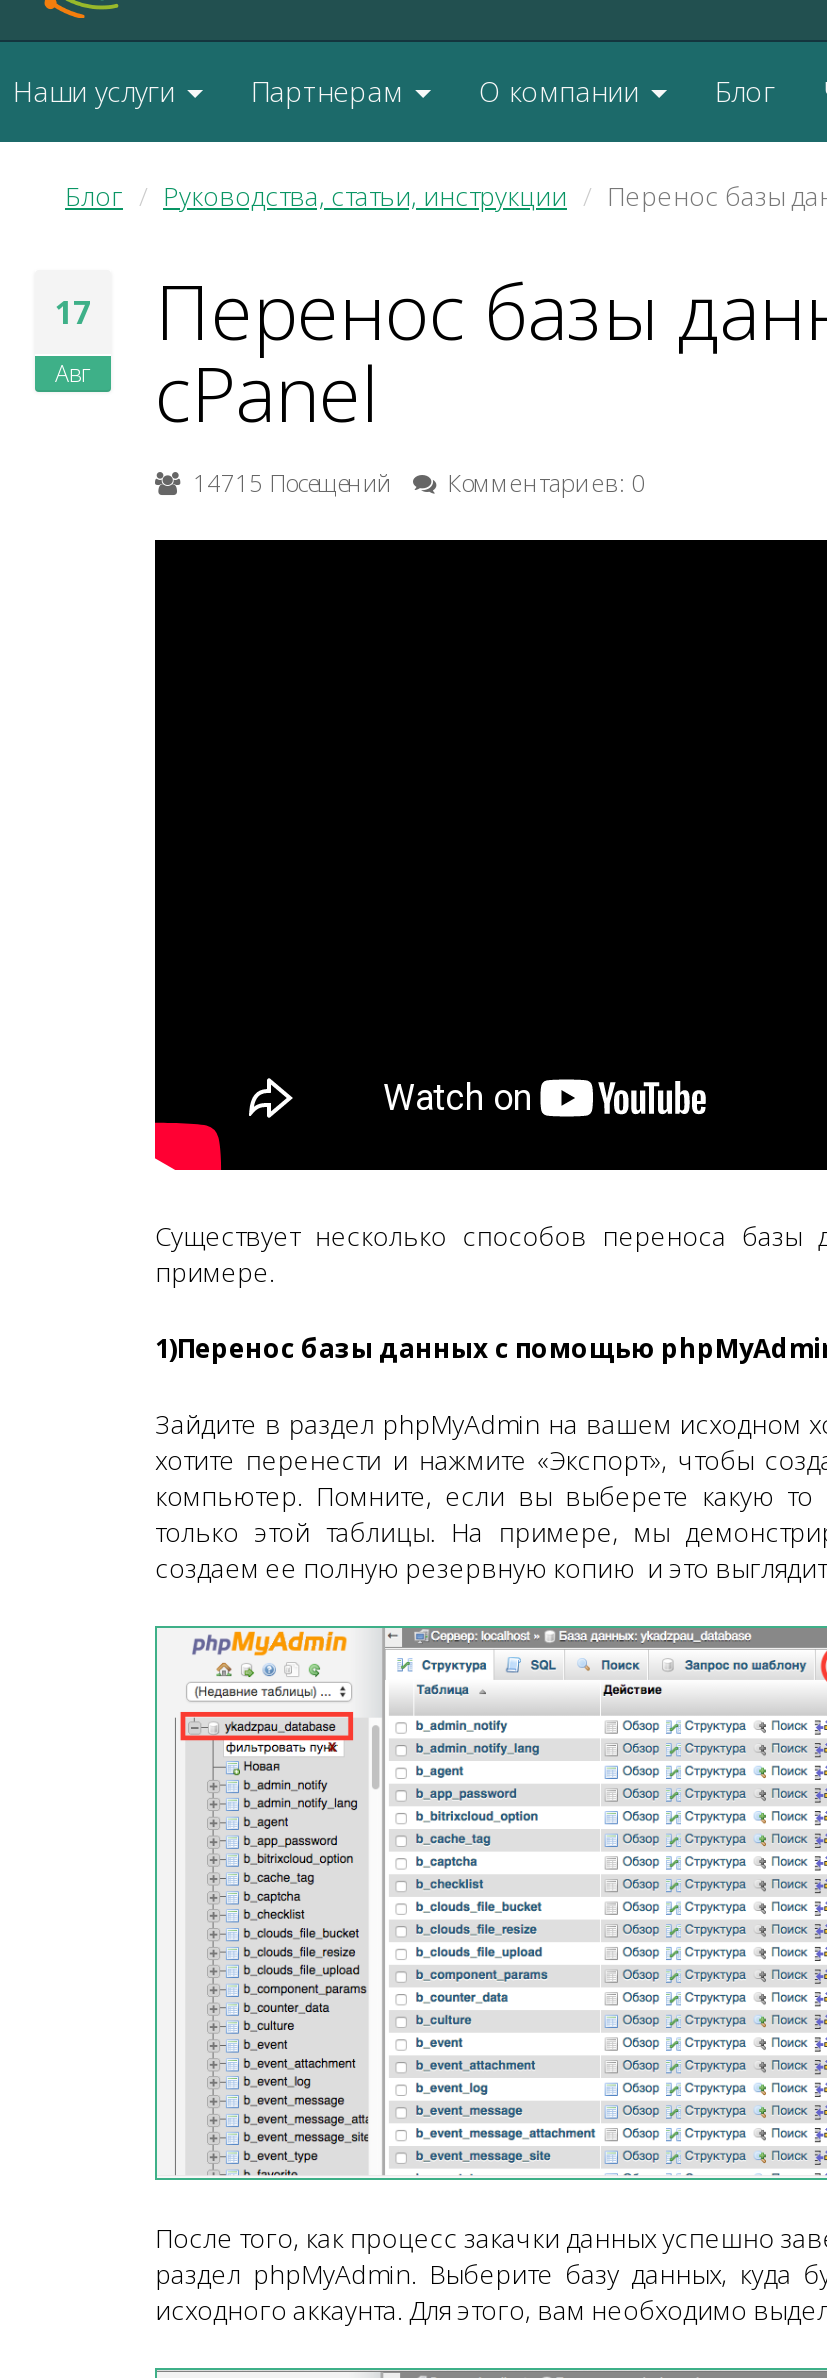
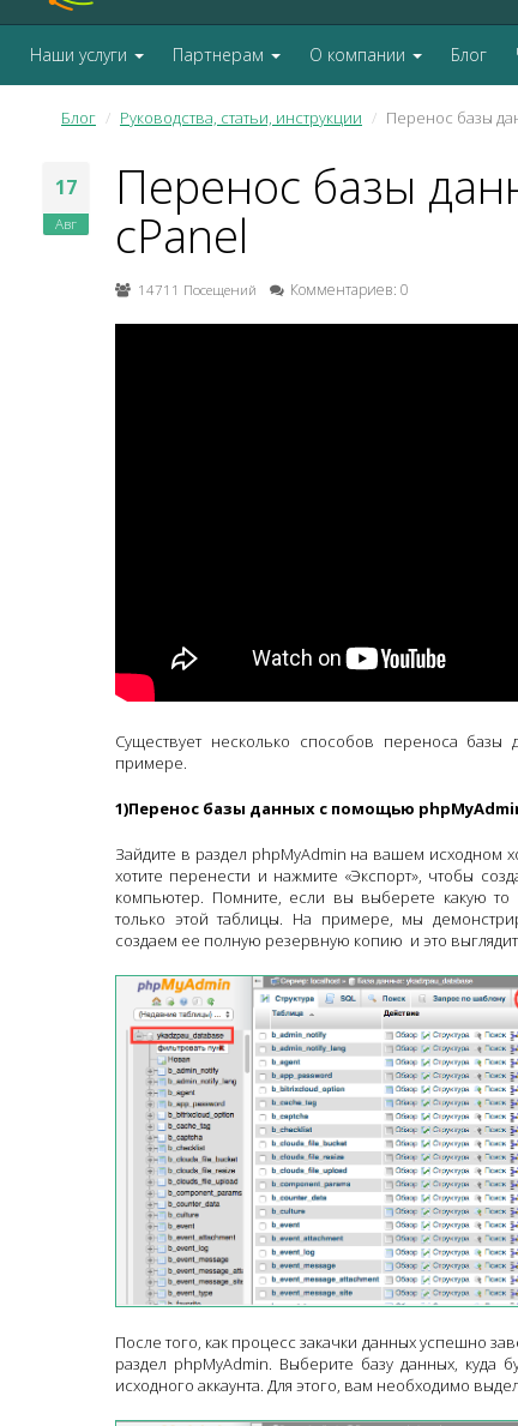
[187,466,645,500] 14715 Посещений Комментариев: 0 -> [134,279,409,300] 14711 Посещений Комментариев: 0

